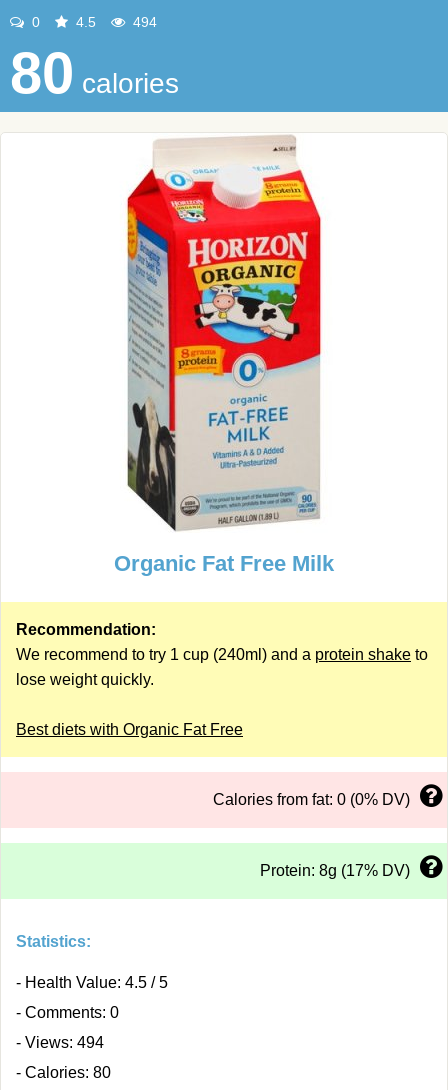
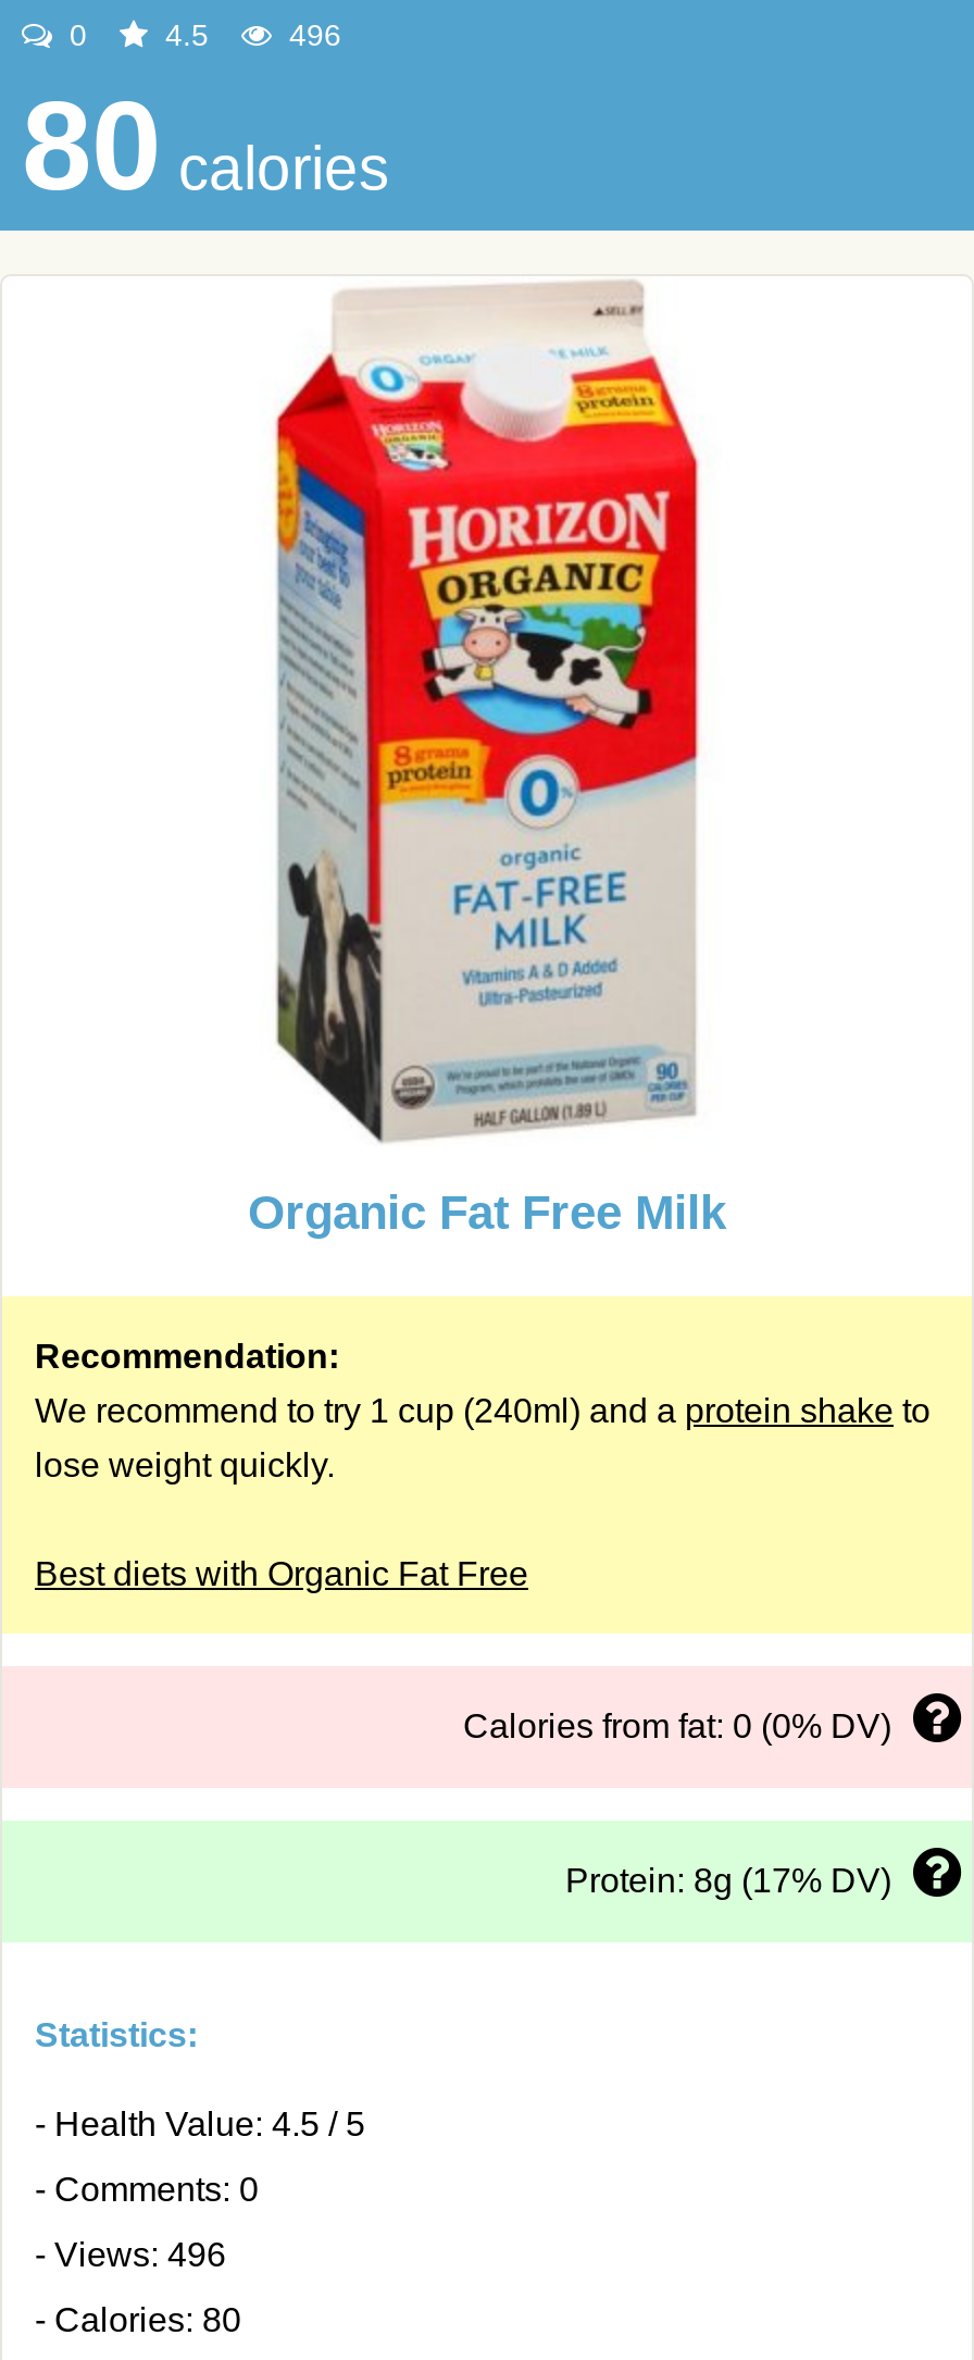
[129,14,157,30] 494 -> [280,17,341,52] 496
[16,1034,104,1051] - Views: 494 -> [35,2236,226,2273] - Views: 496

